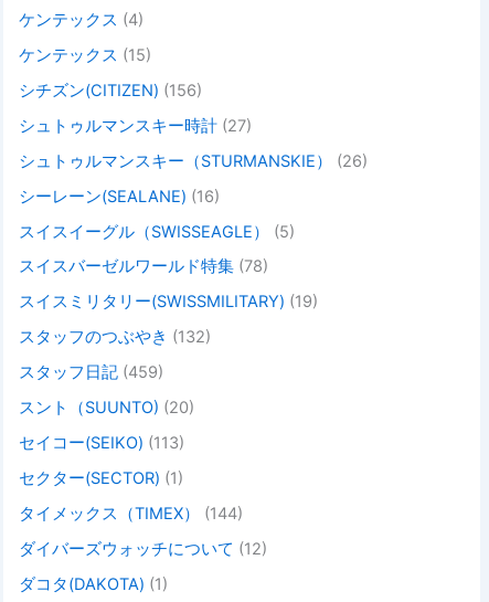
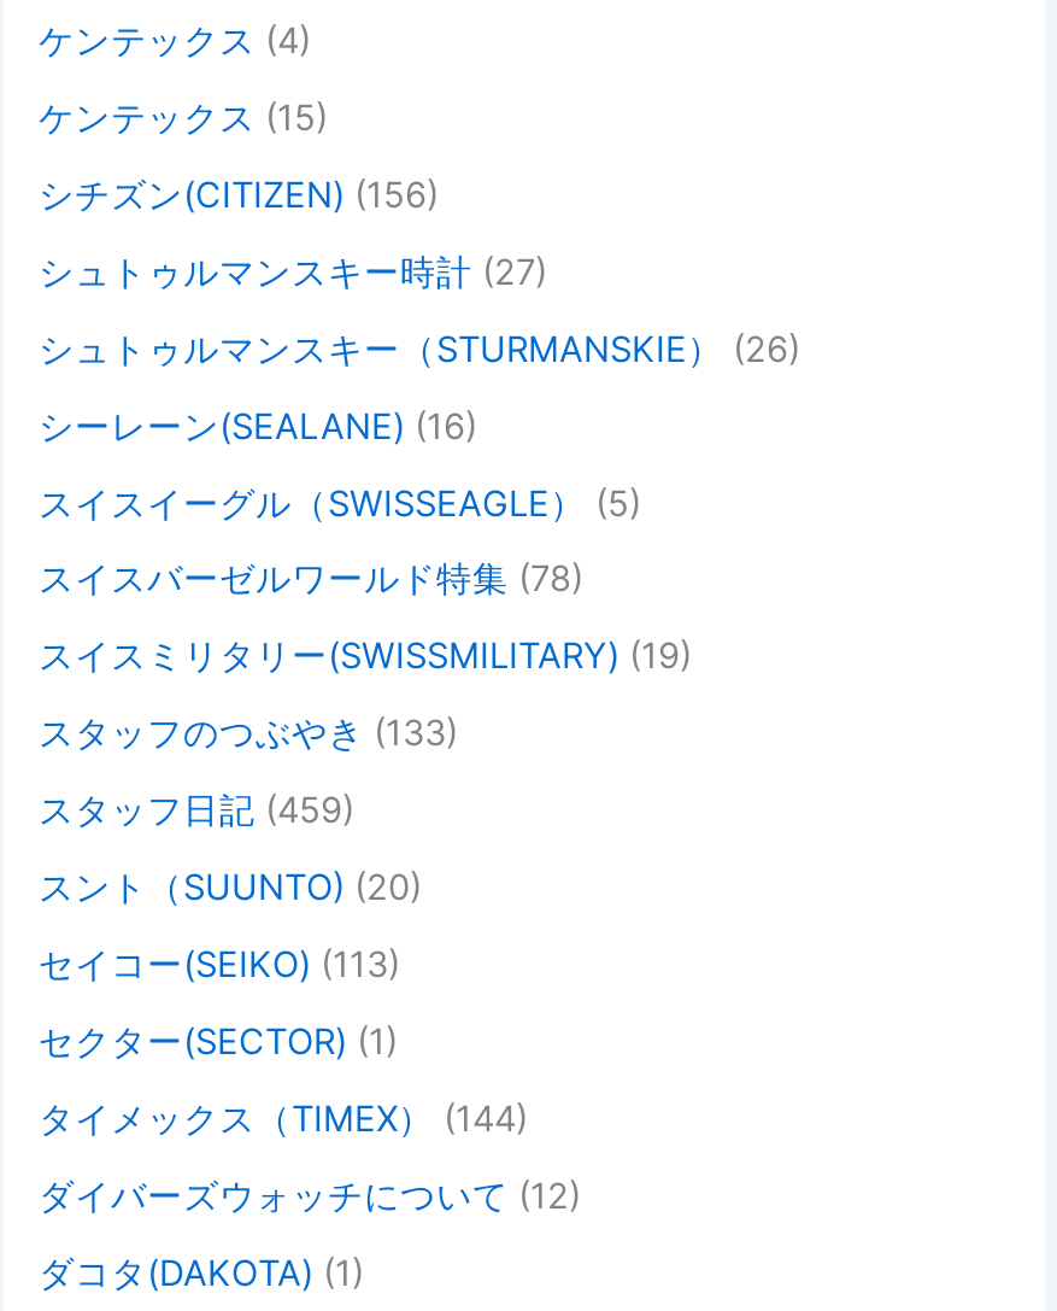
[19,327,211,347] スタッフのつぶやき(132) -> [39,712,458,756] スタッフのつぶやき(133)

